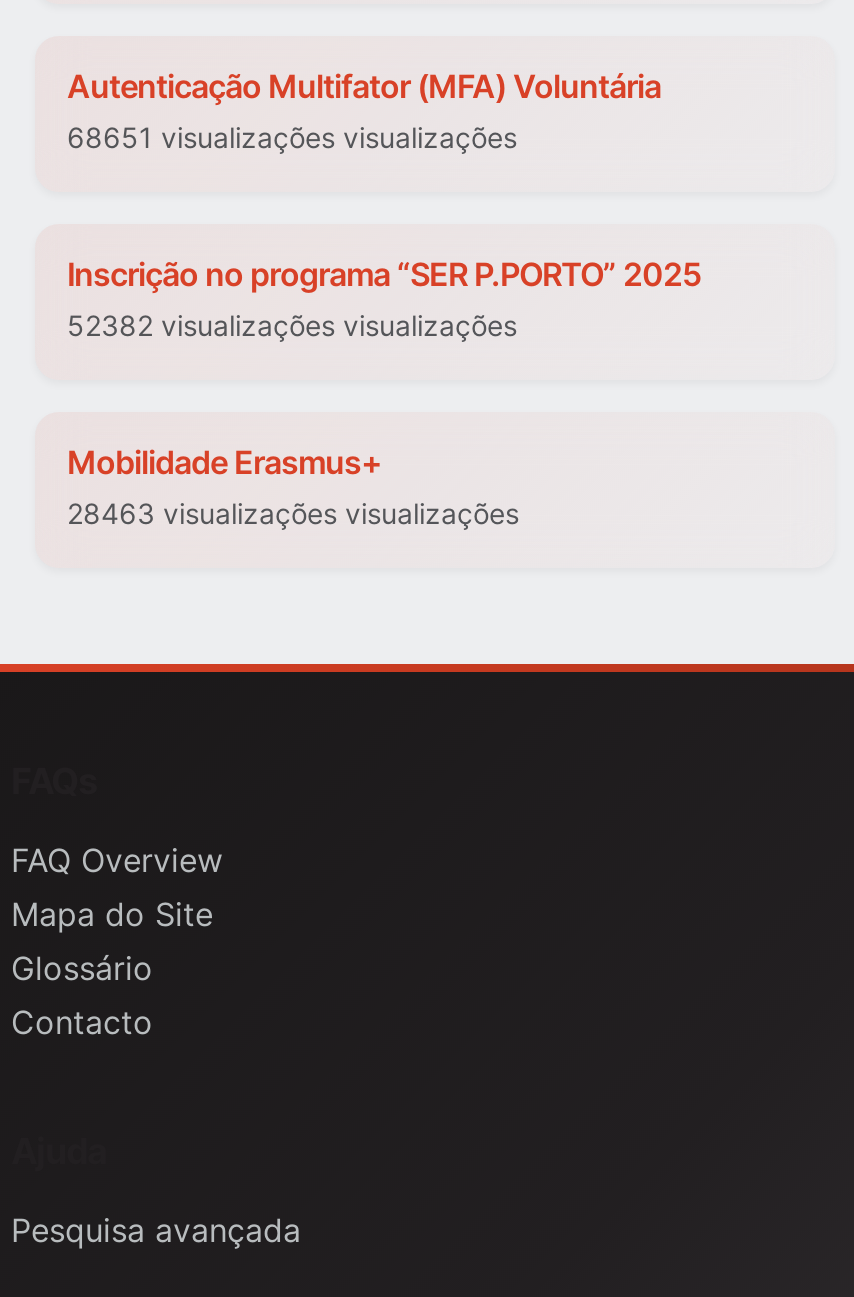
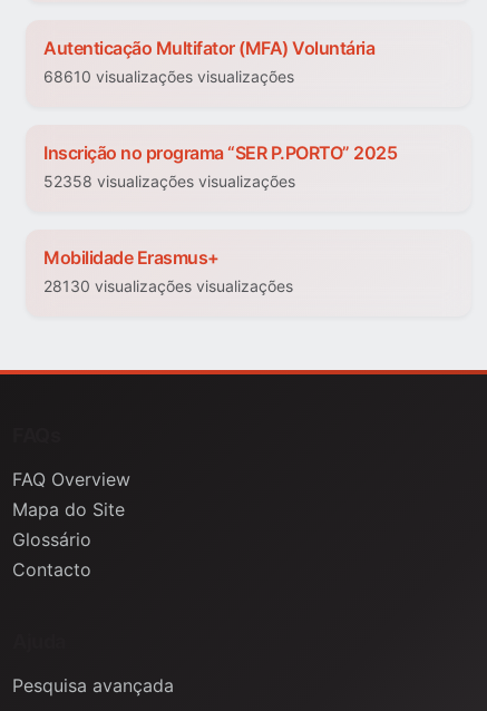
[67,121,517,155] 68651 visualizações visualizações -> [43,67,294,86] 68610 visualizações visualizações
[67,309,517,343] 52382 visualizações visualizações -> [43,172,295,191] 52358 visualizações visualizações
[67,497,519,531] 28463 visualizações visualizações -> [43,277,293,296] 28130 visualizações visualizações

